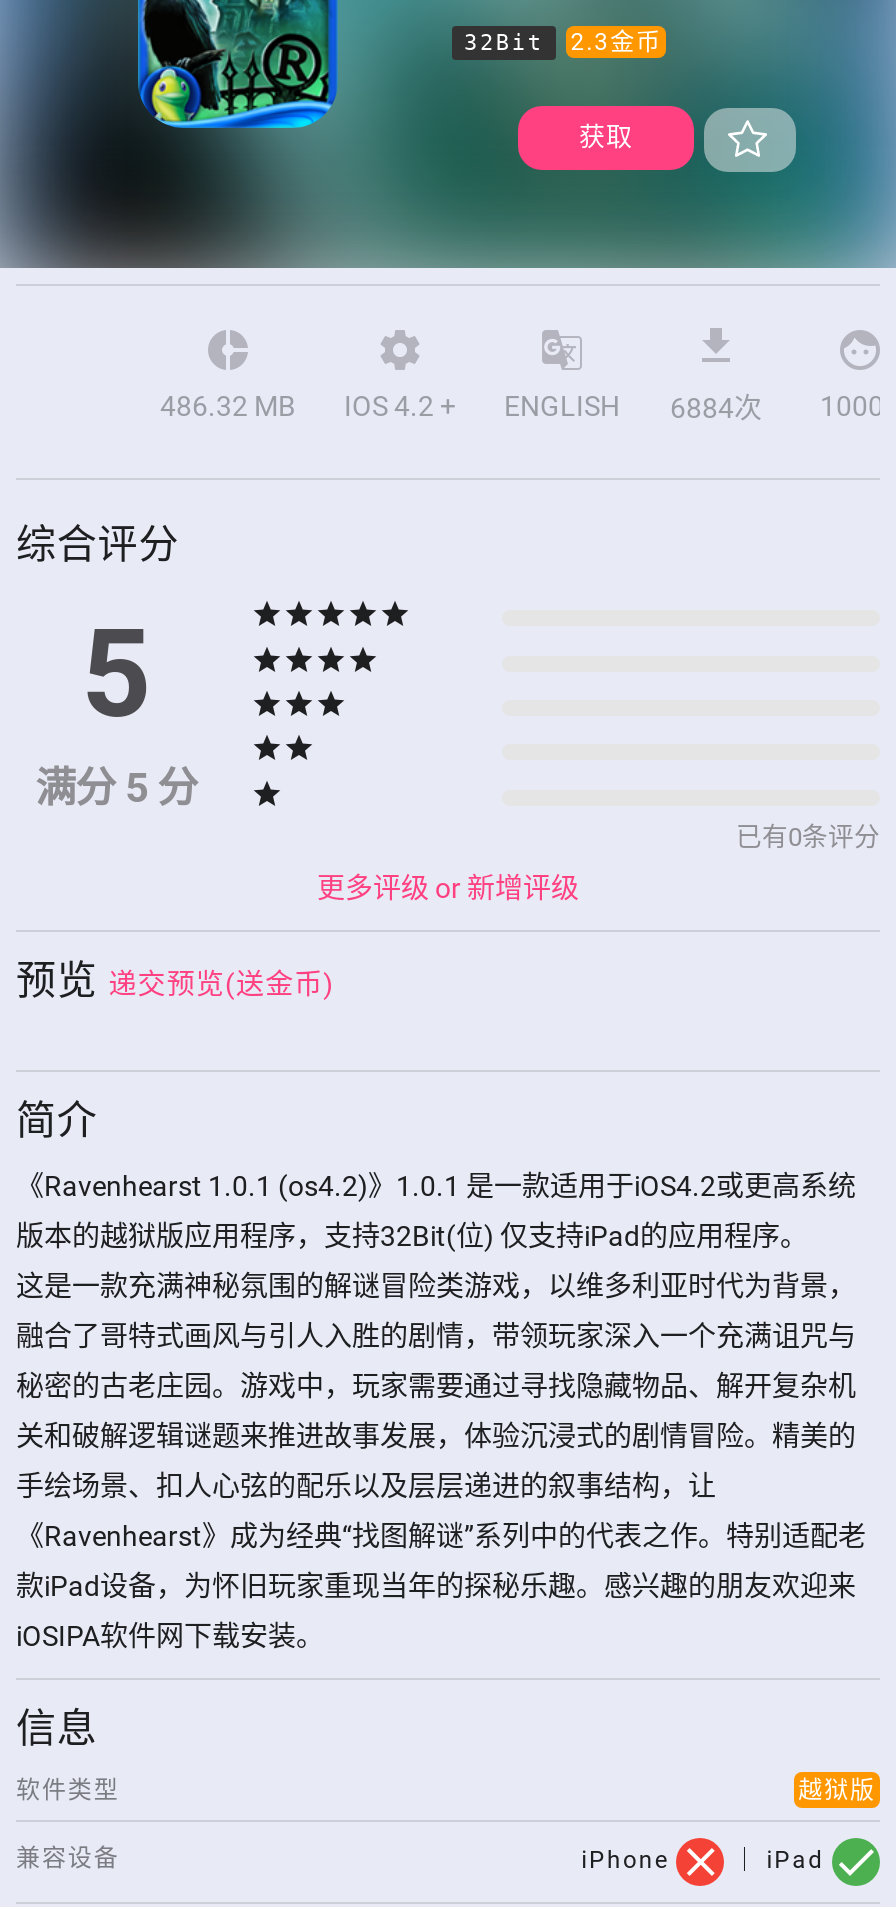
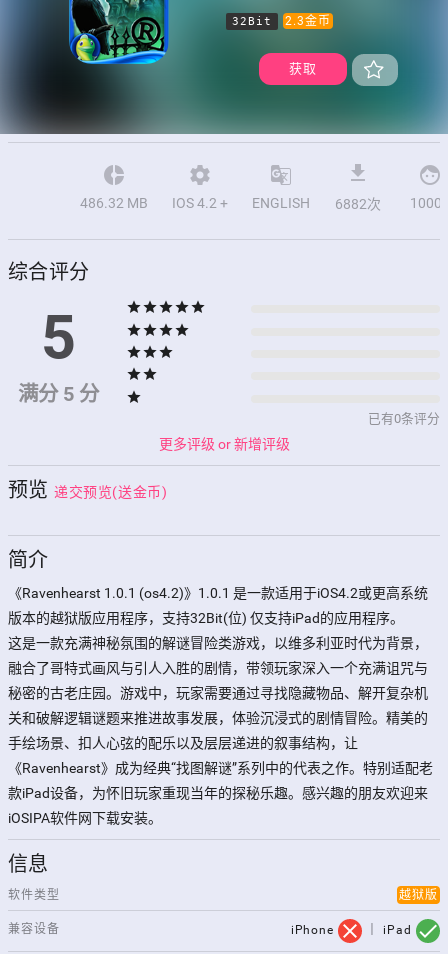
[670,392,762,424] 6884次 -> [335,196,381,212] 6882次

